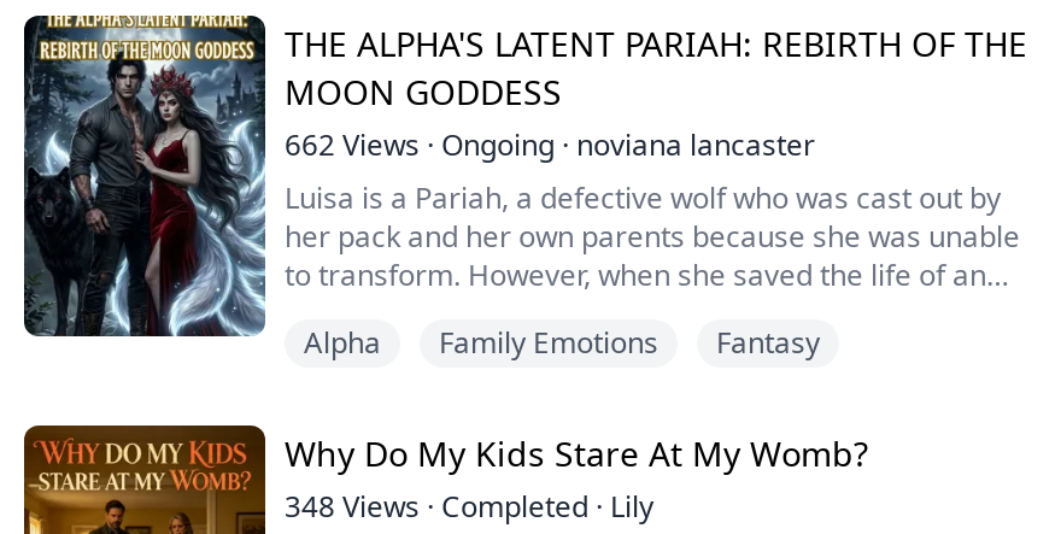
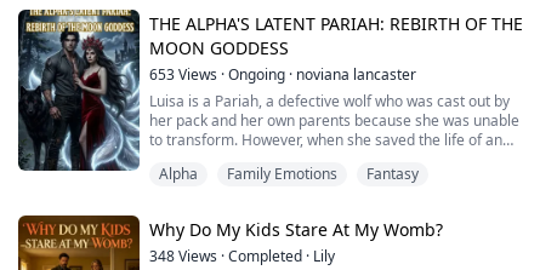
[285,124,815,165] 662 Views · Ongoing · noviana lancaster -> [149,64,416,85] 653 Views · Ongoing · noviana lancaster

